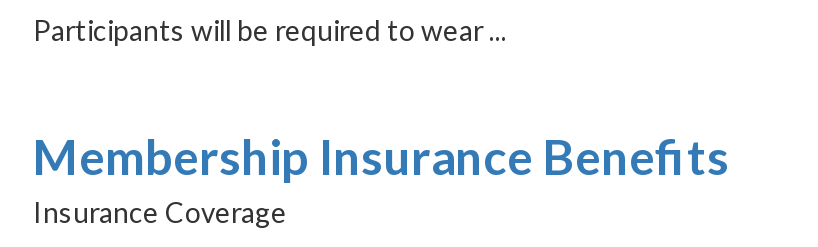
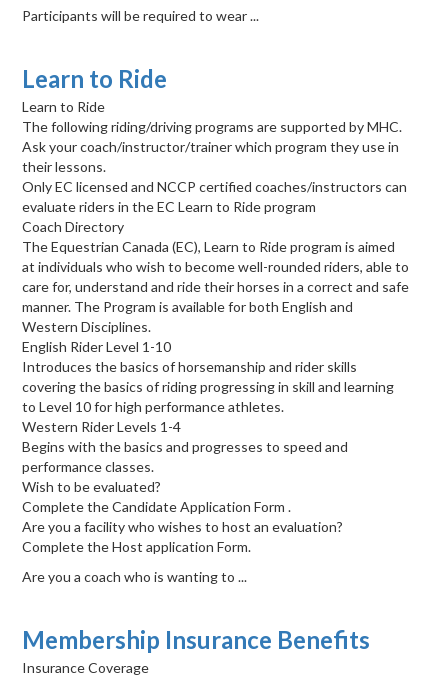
none -> [22,64,409,585] Learn to Ride | Learn to Ride | The following riding/driving programs are supported by MHC. | Ask your coach/instructor/trainer which program they use in | their lessons. | Only EC licensed and NCCP certified coaches/instructors can | evaluate riders in the EC Learn to Ride program | Coach Directory | The Equestrian Canada (EC), Learn to Ride program is aimed | at individuals who wish to become well-rounded riders, able to | care for, understand and ride their horses in a correct and safe | manner. The Program is available for both English and | Western Disciplines. | English Rider Level 1-10 | Introduces the basics of horsemanship and rider skills | covering the basics of riding progressing in skill and learning | to Level 10 for high performance athletes. | Western Rider Levels 1-4 | Begins with the basics and progresses to speed and | performance classes. | Wish to be evaluated? | Complete the Candidate Application Form . | Are you a facility who wishes to host an evaluation? | Complete the Host application Form. | Are you a coach who is wanting to ...

